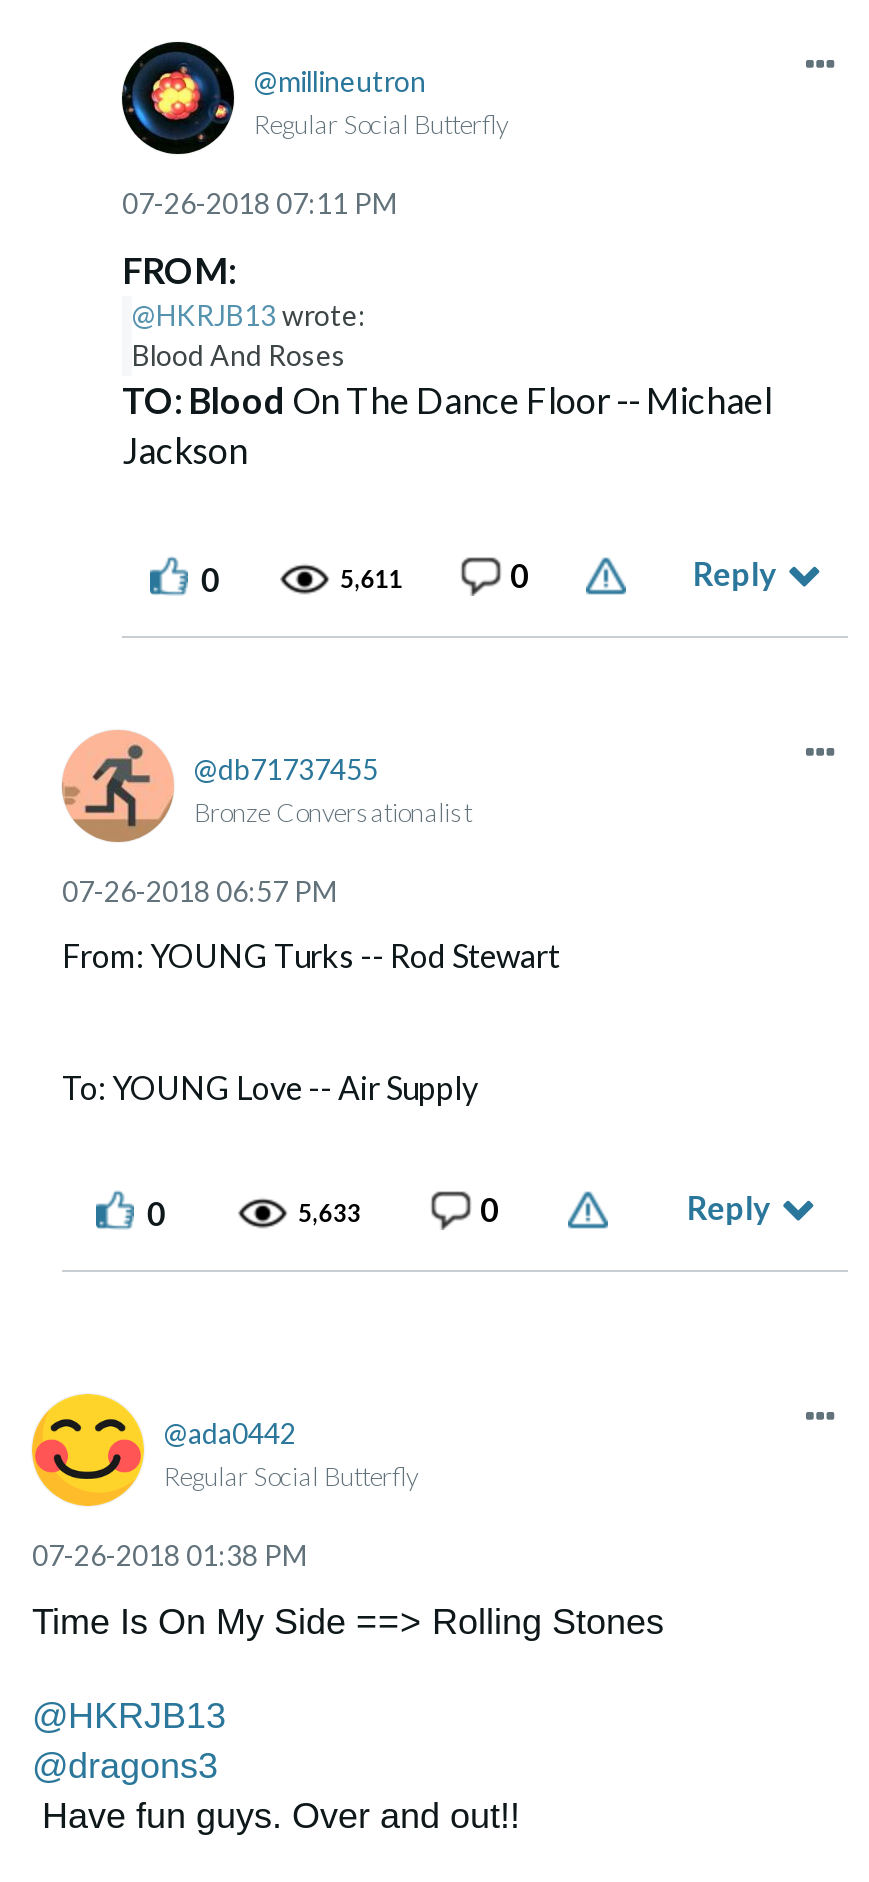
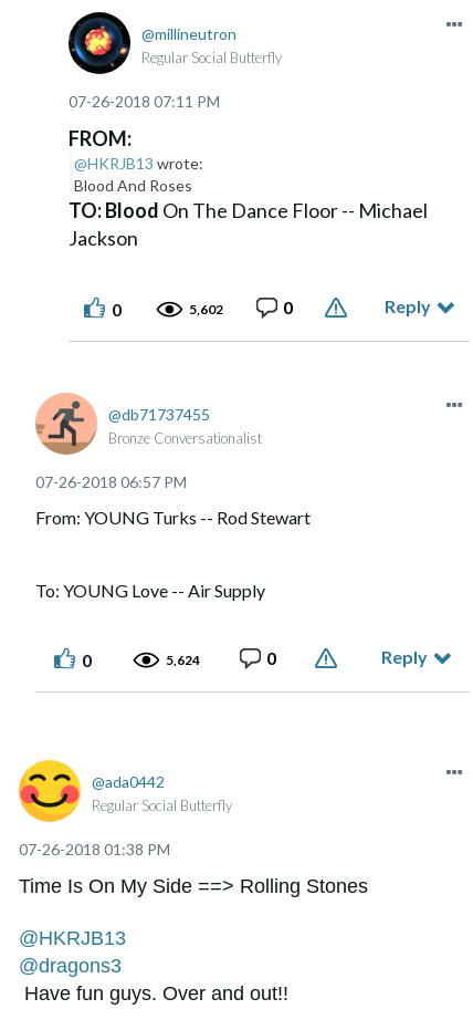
[340,563,402,593] 5,611 -> [189,301,223,317] 5,602
[298,1197,360,1227] 5,633 -> [166,651,200,668] 5,624

